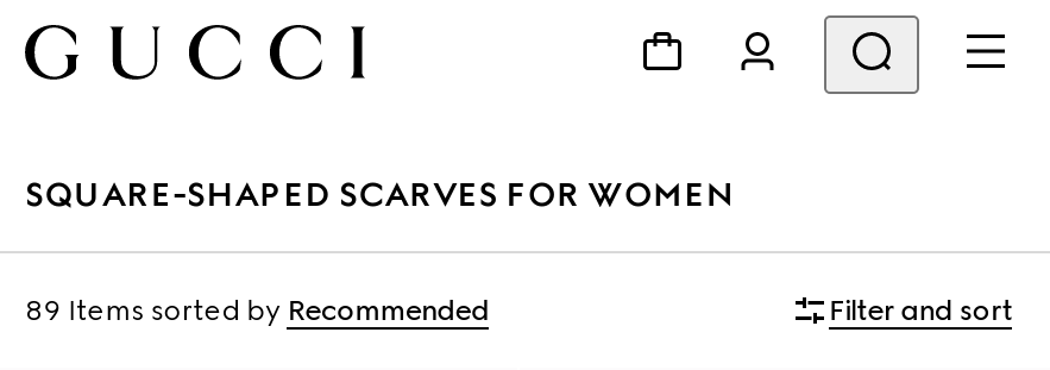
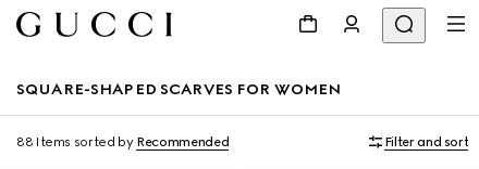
[25,294,489,327] 89 Items sorted by Recommended -> [16,134,229,149] 88 Items sorted by Recommended

